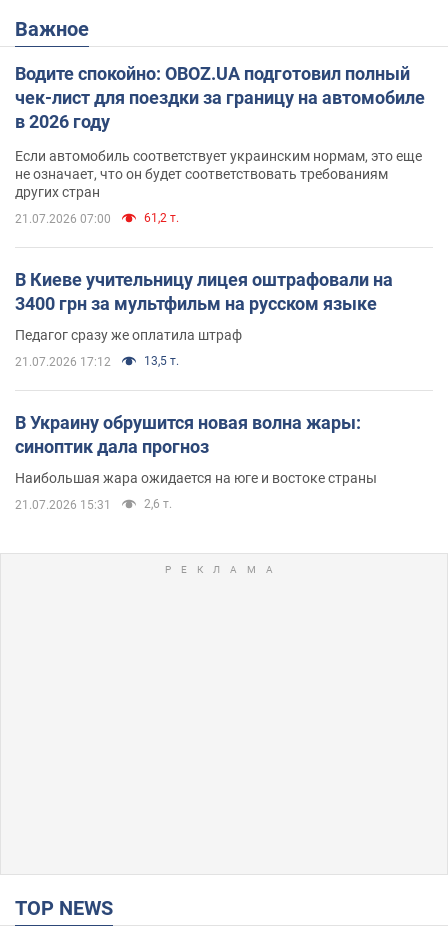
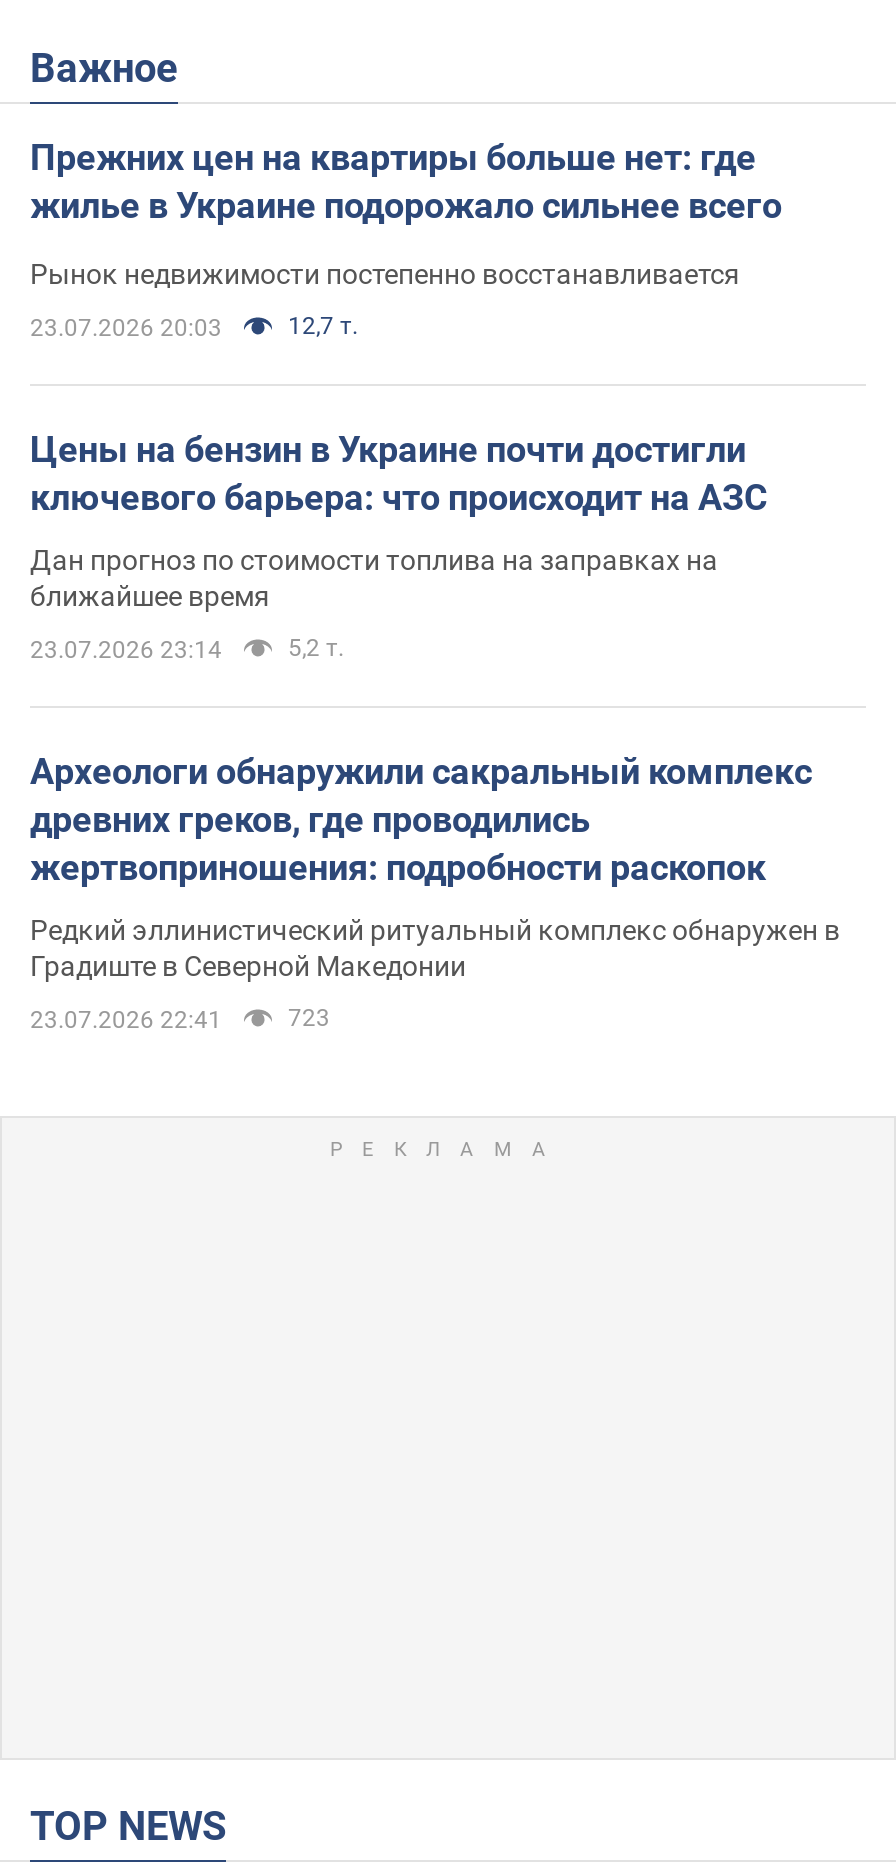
[15,63,425,132] Водите спокойно: OBOZ.UA подготовил полный | чек-лист для поездки за границу на автомобиле | в 2026 году -> [30,135,782,225] Прежних цен на квартиры больше нет: где | жилье в Украине подорожало сильнее всего
[15,148,422,200] Если автомобиль соответствует украинским нормам, это еще | не означает, что он будет соответствовать требованиям | других стран -> [30,257,740,289] Рынок недвижимости постепенно восстанавливается
[15,211,179,226] 21.07.2026 07:00 | 61,2 т. -> [30,311,358,341] 23.07.2026 20:03 | 12,7 т.
[15,269,393,314] В Киеве учительницу лицея оштрафовали на | 3400 грн за мультфильм на русском языке -> [30,427,768,517] Цены на бензин в Украине почти достигли | ключевого барьера: что происходит на АЗС
[15,327,242,343] Педагог сразу же оплатила штраф -> [30,543,718,611] Дан прогноз по стоимости топлива на заправках на | ближайшее время
[15,354,179,369] 21.07.2026 17:12 | 13,5 т. -> [30,633,344,663] 23.07.2026 23:14 | 5,2 т.
[15,412,361,457] В Украину обрушится новая волна жары: | синоптик дала прогноз -> [30,749,812,887] Археологи обнаружили сакральный комплекс | древних греков, где проводились | жертвоприношения: подробности раскопок
[15,470,377,486] Наибольшая жара ожидается на юге и востоке страны -> [30,913,840,981] Редкий эллинистический ритуальный комплекс обнаружен в | Градиште в Северной Македонии
[15,497,172,512] 21.07.2026 15:31 | 2,6 т. -> [30,1003,330,1033] 23.07.2026 22:41 | 723

